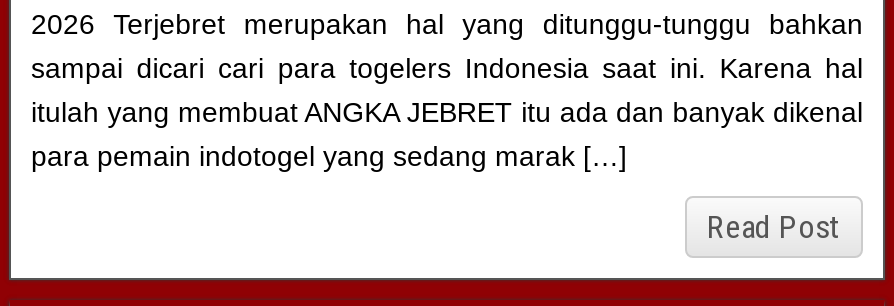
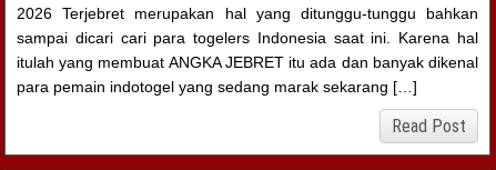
[31,139,627,171] para pemain indotogel yang sedang marak […] -> [17,77,417,95] para pemain indotogel yang sedang marak sekarang […]

